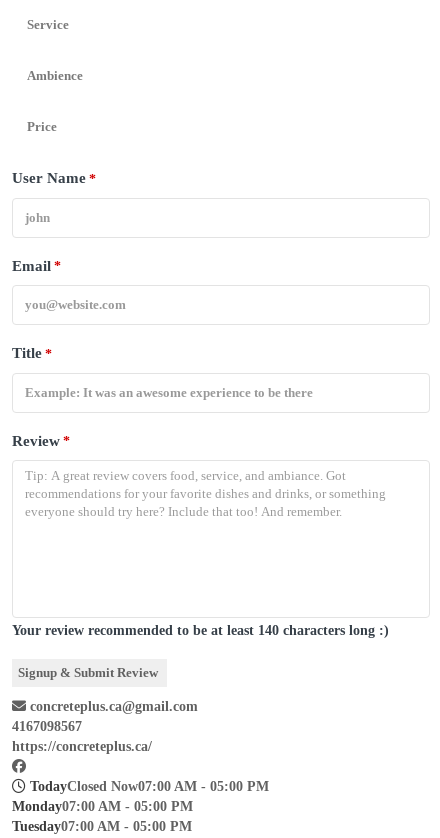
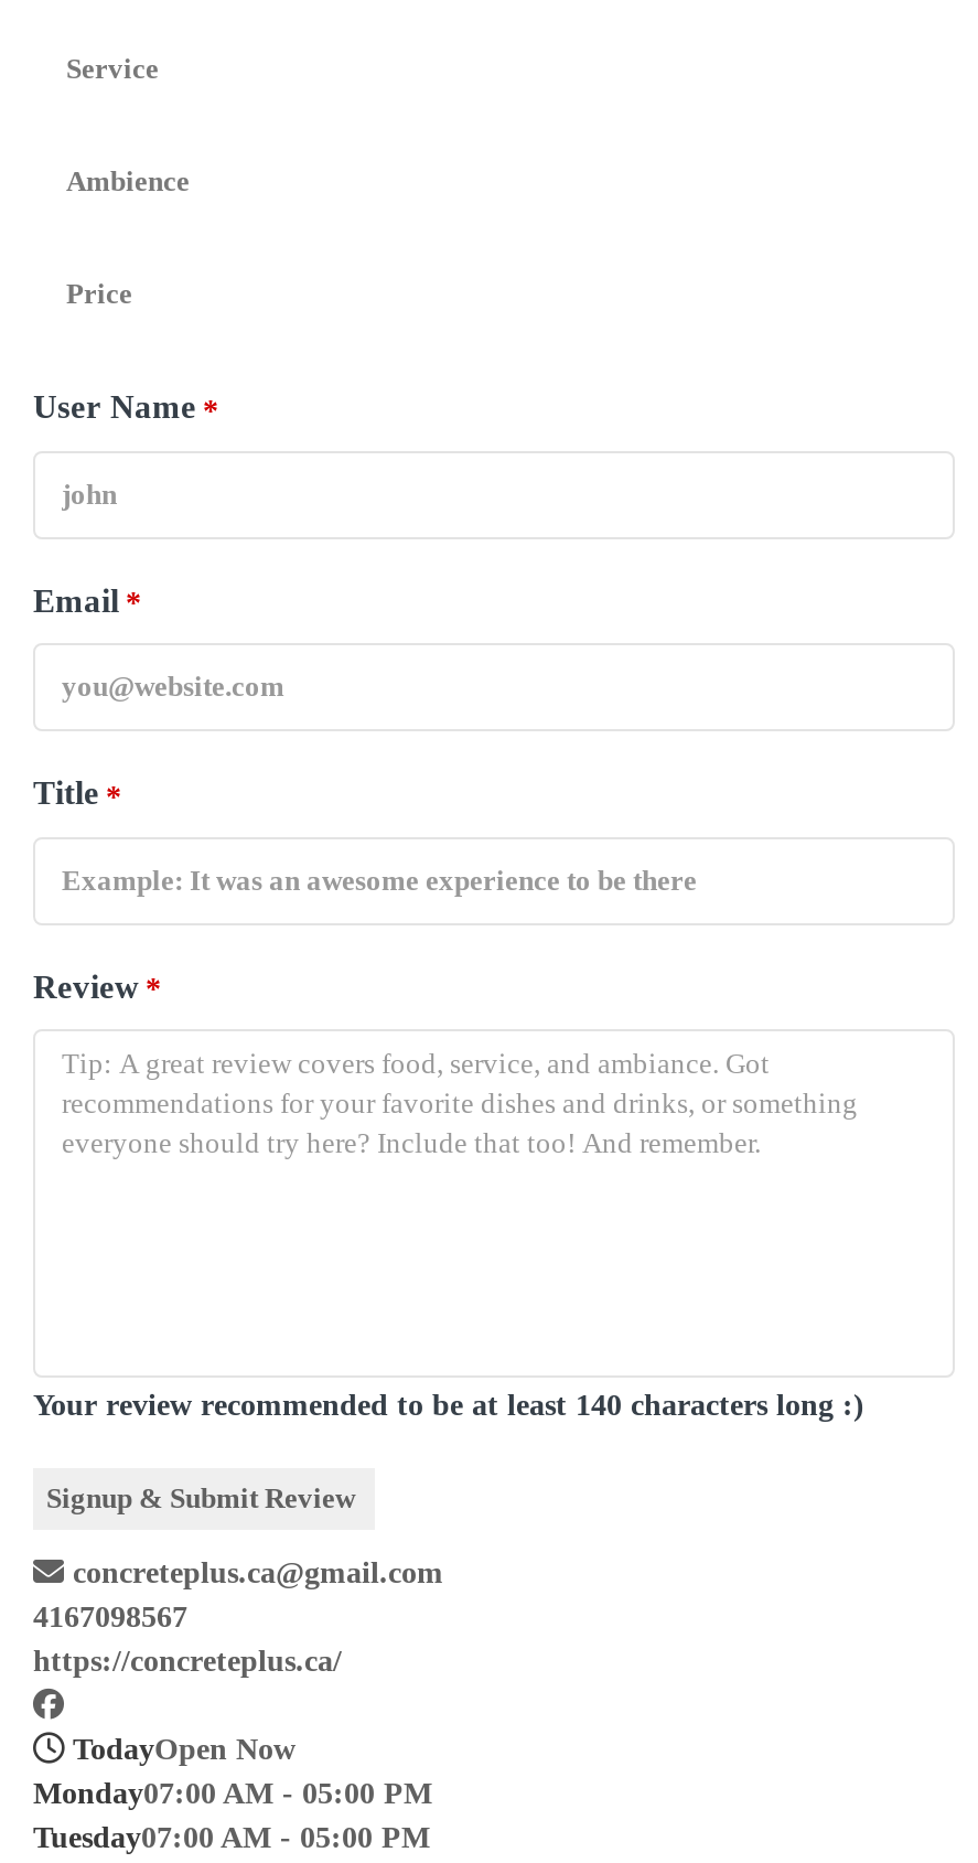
[26,779,269,794] TodayClosed Now07:00 AM - 05:00 PM -> [64,1734,295,1767] TodayOpen Now

